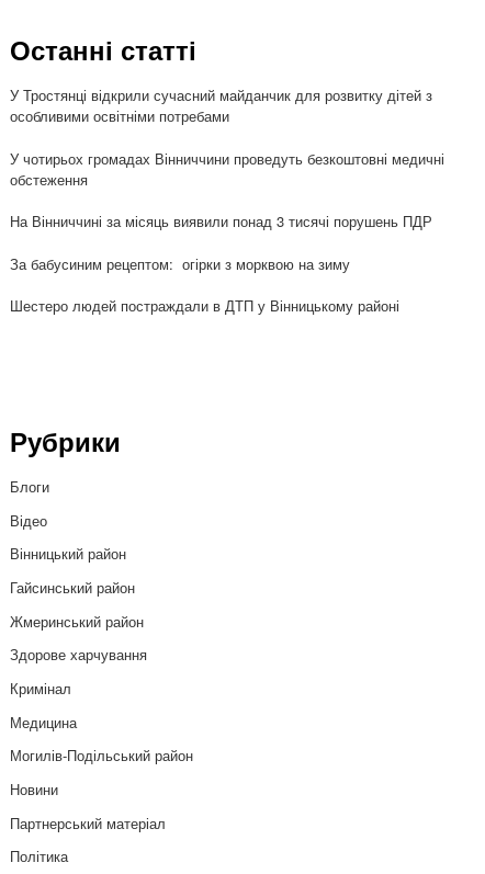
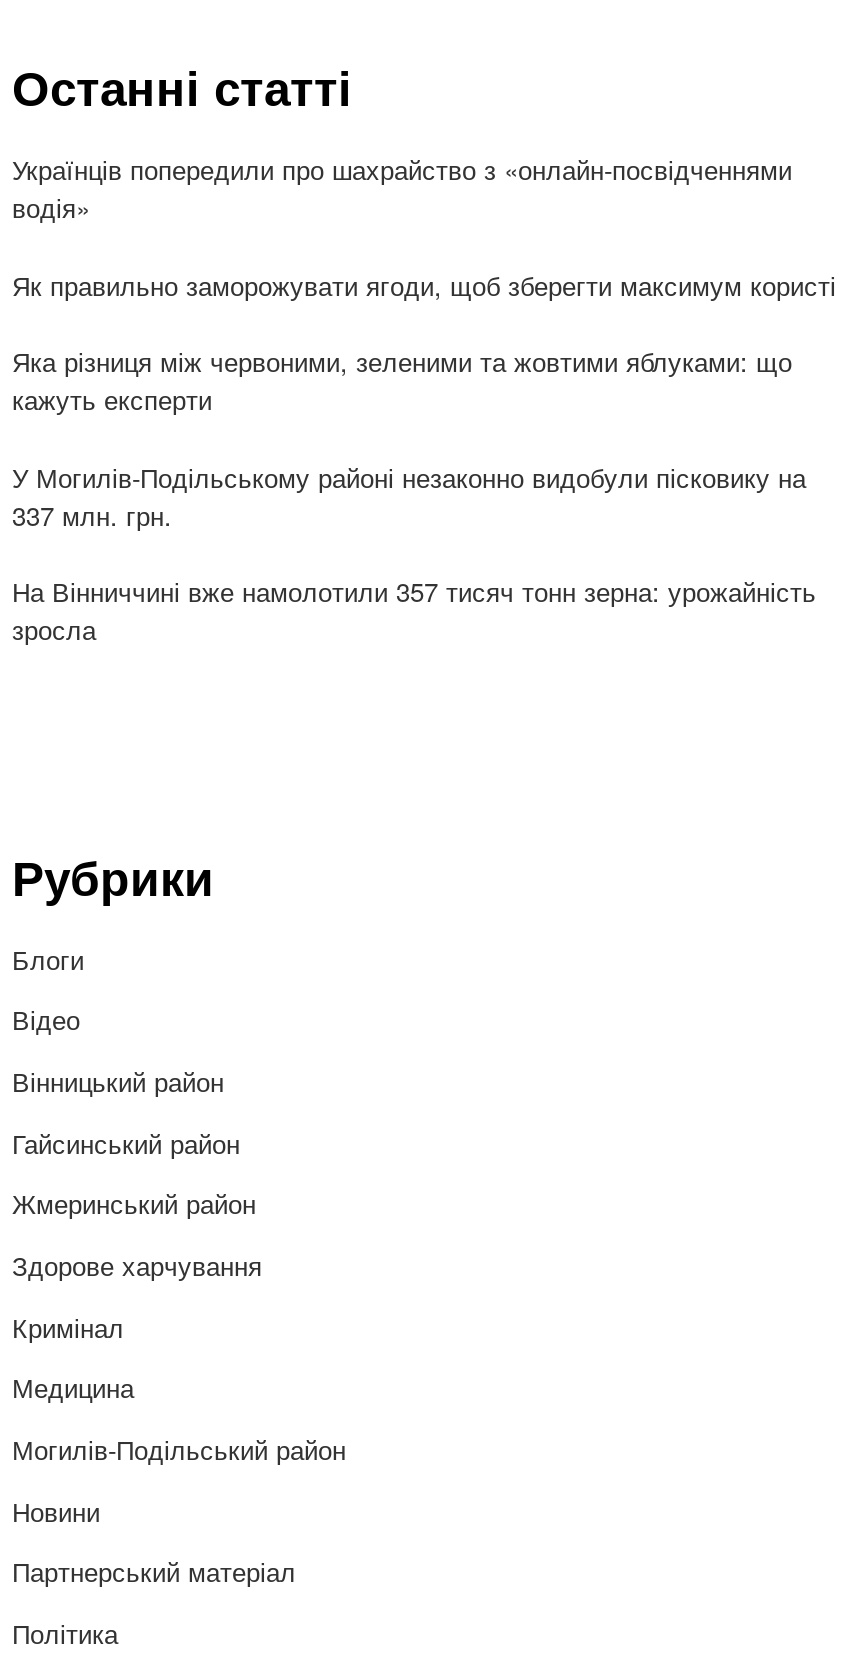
[10,85,433,127] У Тростянці відкрили сучасний майданчик для розвитку дітей з | особливими освітніми потребами -> [12,151,792,227] Українців попередили про шахрайство з «онлайн-посвідченнями | водія»
[10,148,445,190] У чотирьох громадах Вінниччини проведуть безкоштовні медичні | обстеження -> [12,266,836,304] Як правильно заморожувати ягоди, щоб зберегти максимум користі
[10,211,433,232] На Вінниччині за місяць виявили понад 3 тисячі порушень ПДР -> [12,343,792,419] Яка різниця між червоними, зеленими та жовтими яблуками: що | кажуть експерти
[10,253,350,274] За бабусиним рецептом: огірки з морквою на зиму -> [12,458,806,534] У Могилів-Подільському районі незаконно видобули пісковику на | 337 млн. грн.
[10,295,400,316] Шестеро людей постраждали в ДТП у Вінницькому районі -> [12,573,816,649] На Вінниччині вже намолотили 357 тисяч тонн зерна: урожайність | зросла

